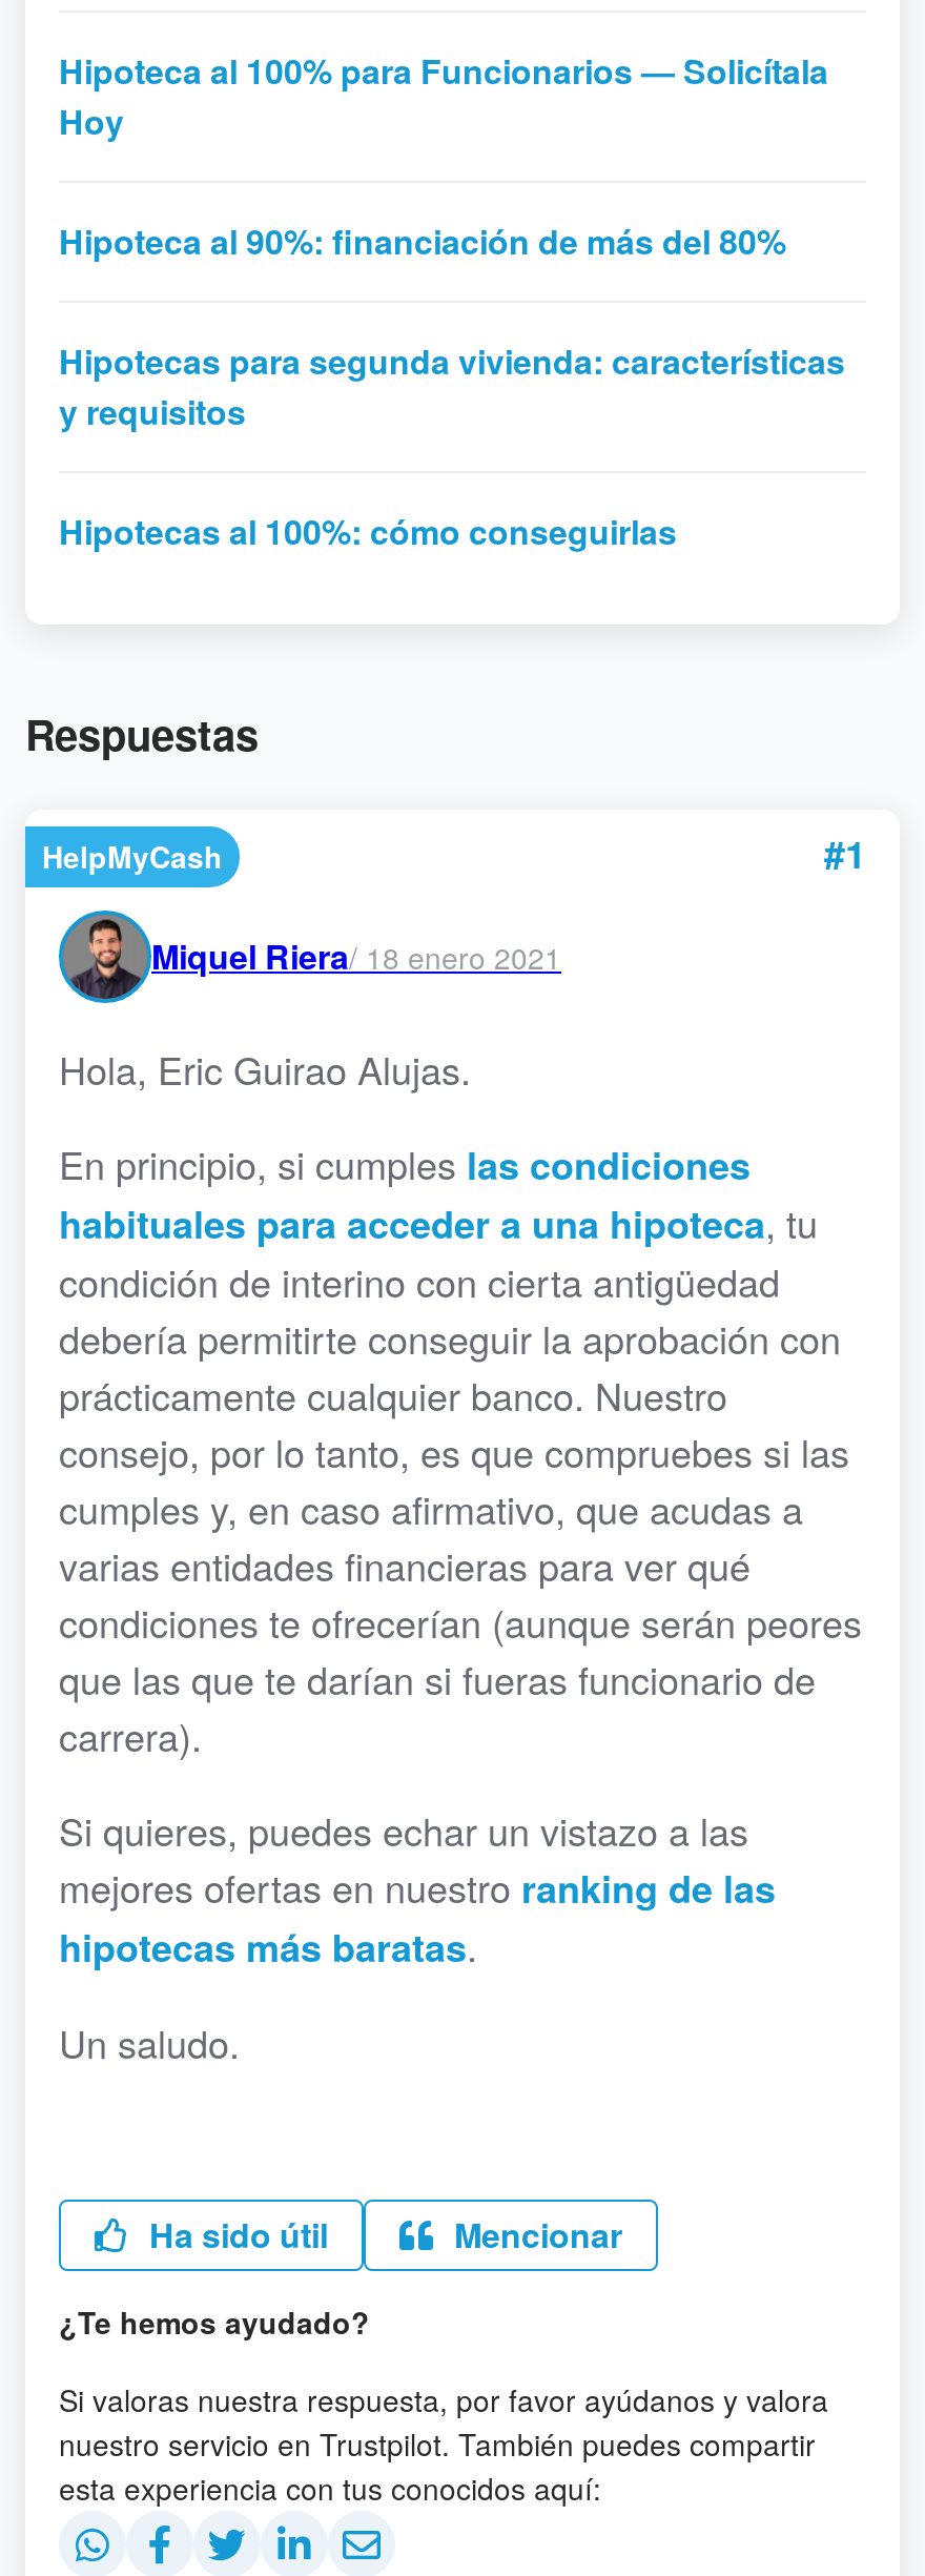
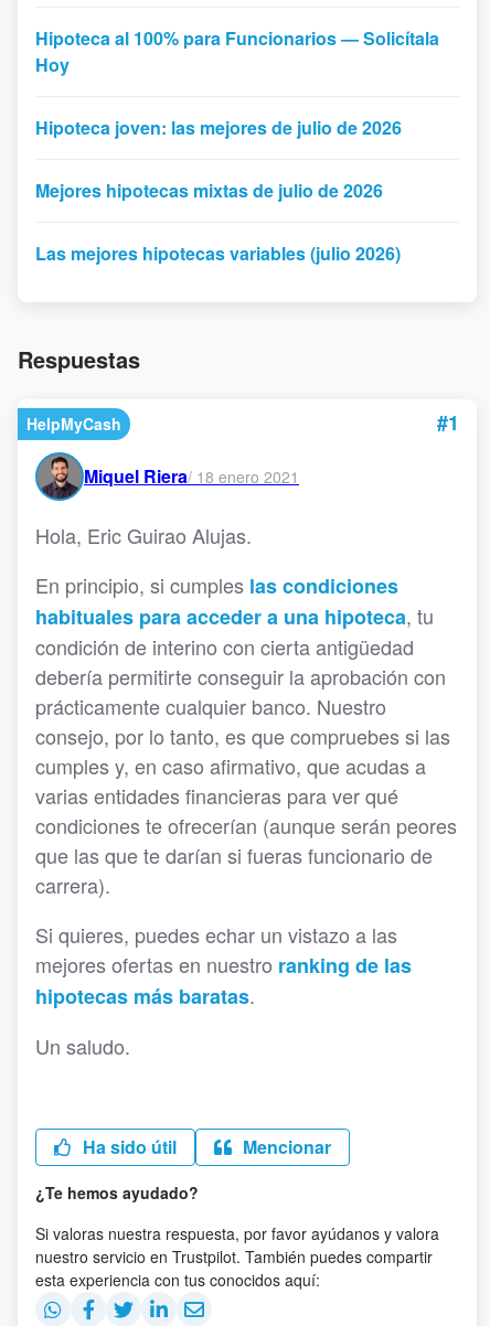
[59,217,786,265] Hipoteca al 90%: financiación de más del 80% -> [35,115,402,140] Hipoteca joven: las mejores de julio de 2026
[59,336,845,435] Hipotecas para segunda vivienda: características | y requisitos -> [35,178,383,203] Mejores hipotecas mixtas de julio de 2026
[59,507,677,555] Hipotecas al 100%: cómo conseguirlas -> [35,240,401,266] Las mejores hipotecas variables (julio 2026)

